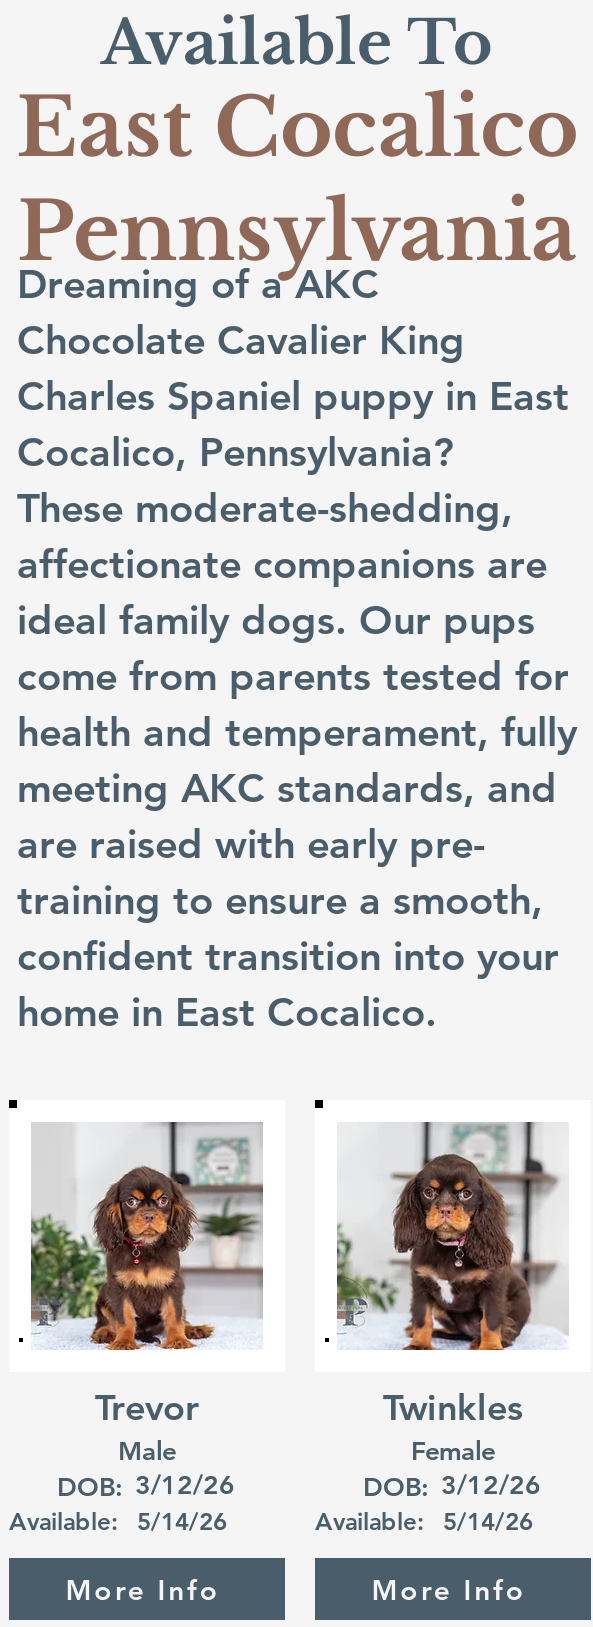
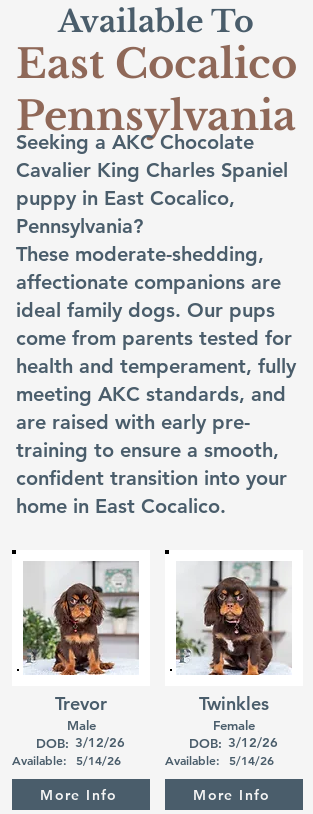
[17,261,569,477] Dreaming of a AKC | Chocolate Cavalier King | Charles Spaniel puppy in East | Cocalico, Pennsylvania? -> [16,130,288,238] Seeking a AKC Chocolate | Cavalier King Charles Spaniel | puppy in East Cocalico, | Pennsylvania?

